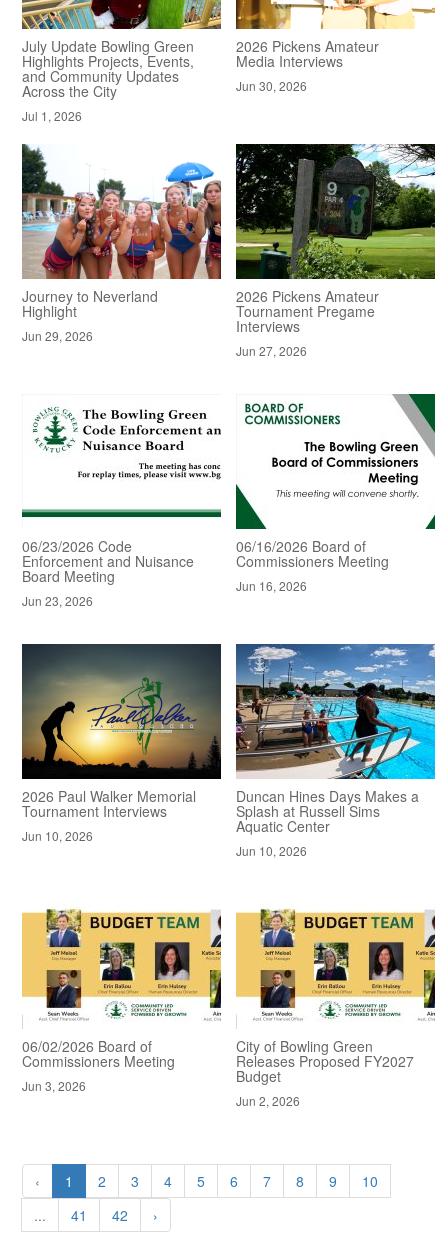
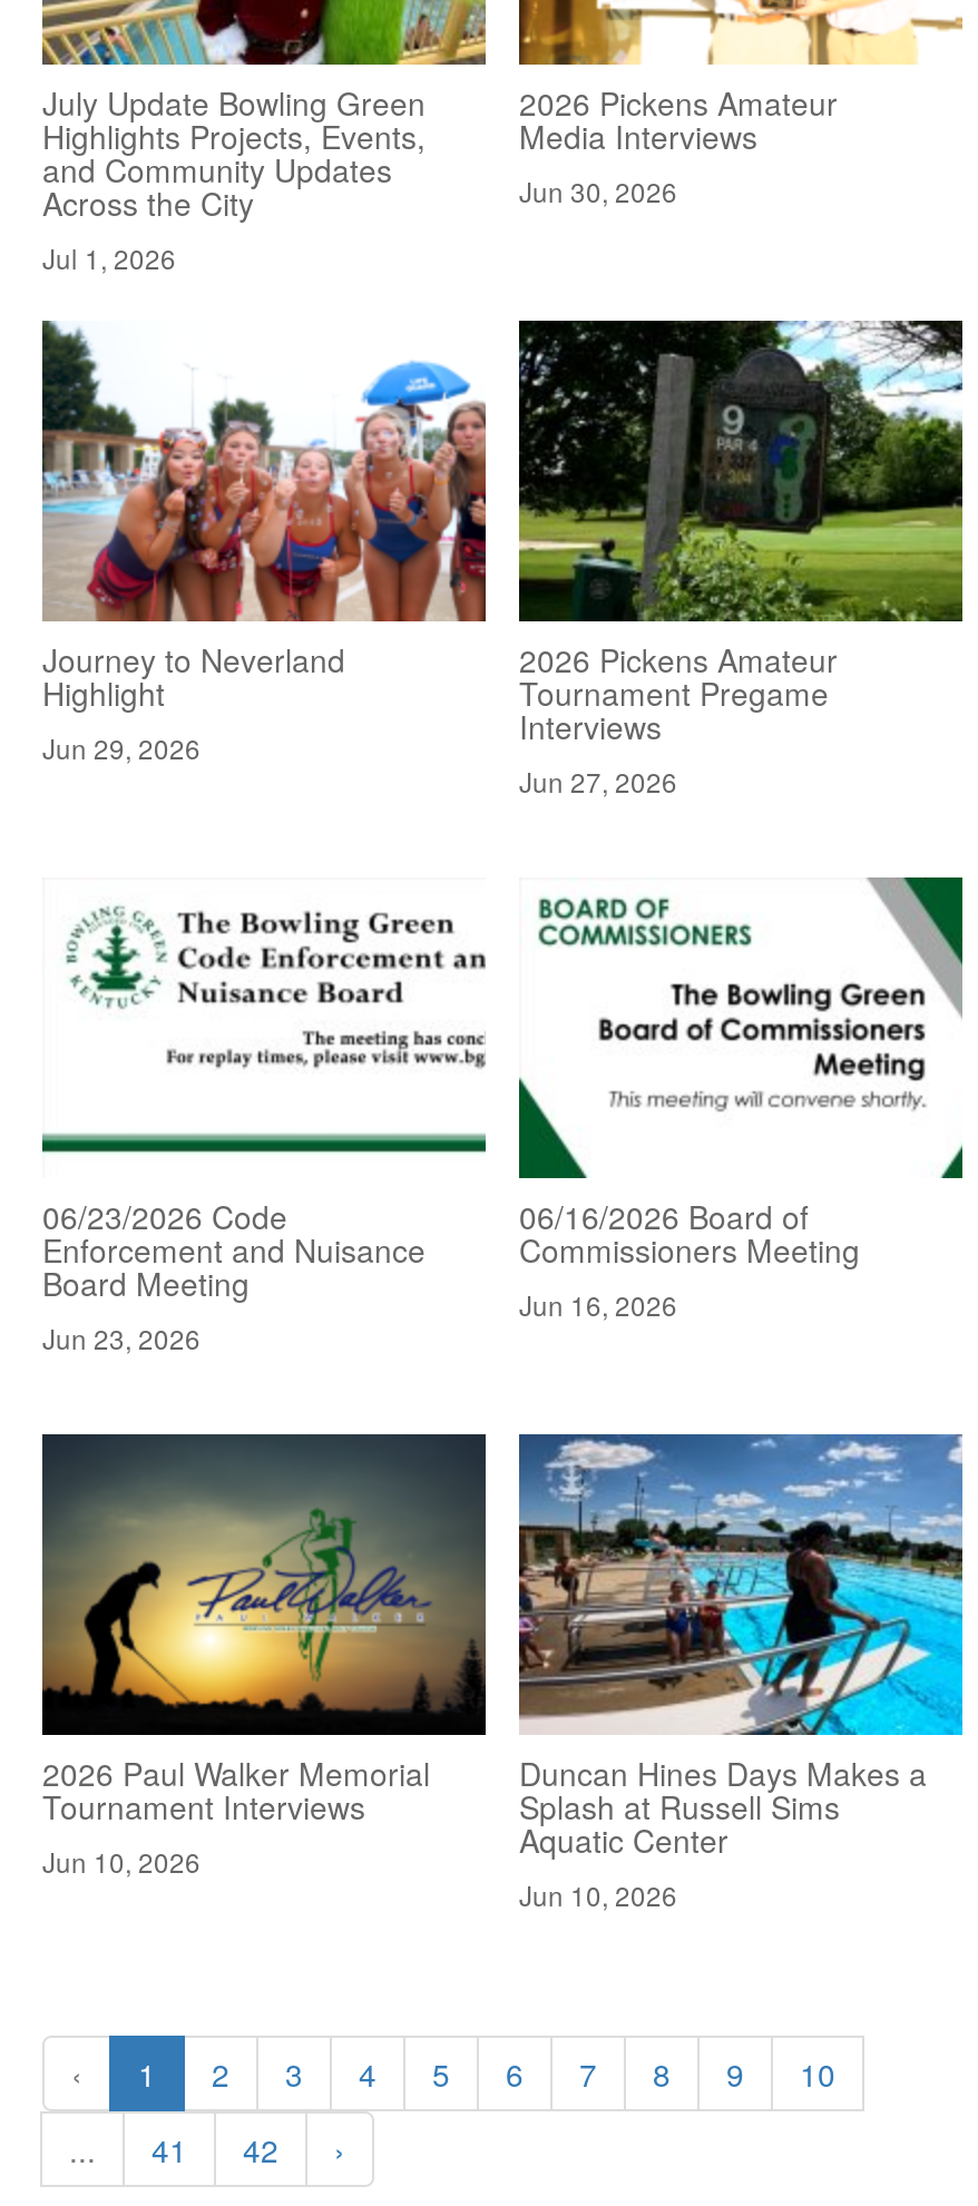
[21,908,222,1093] [image] | 06/02/2026 Board of | Commissioners Meeting | Jun 3, 2026 -> none
[235,908,436,1108] [image] | City of Bowling Green | Releases Proposed FY2027 | Budget | Jun 2, 2026 -> none

